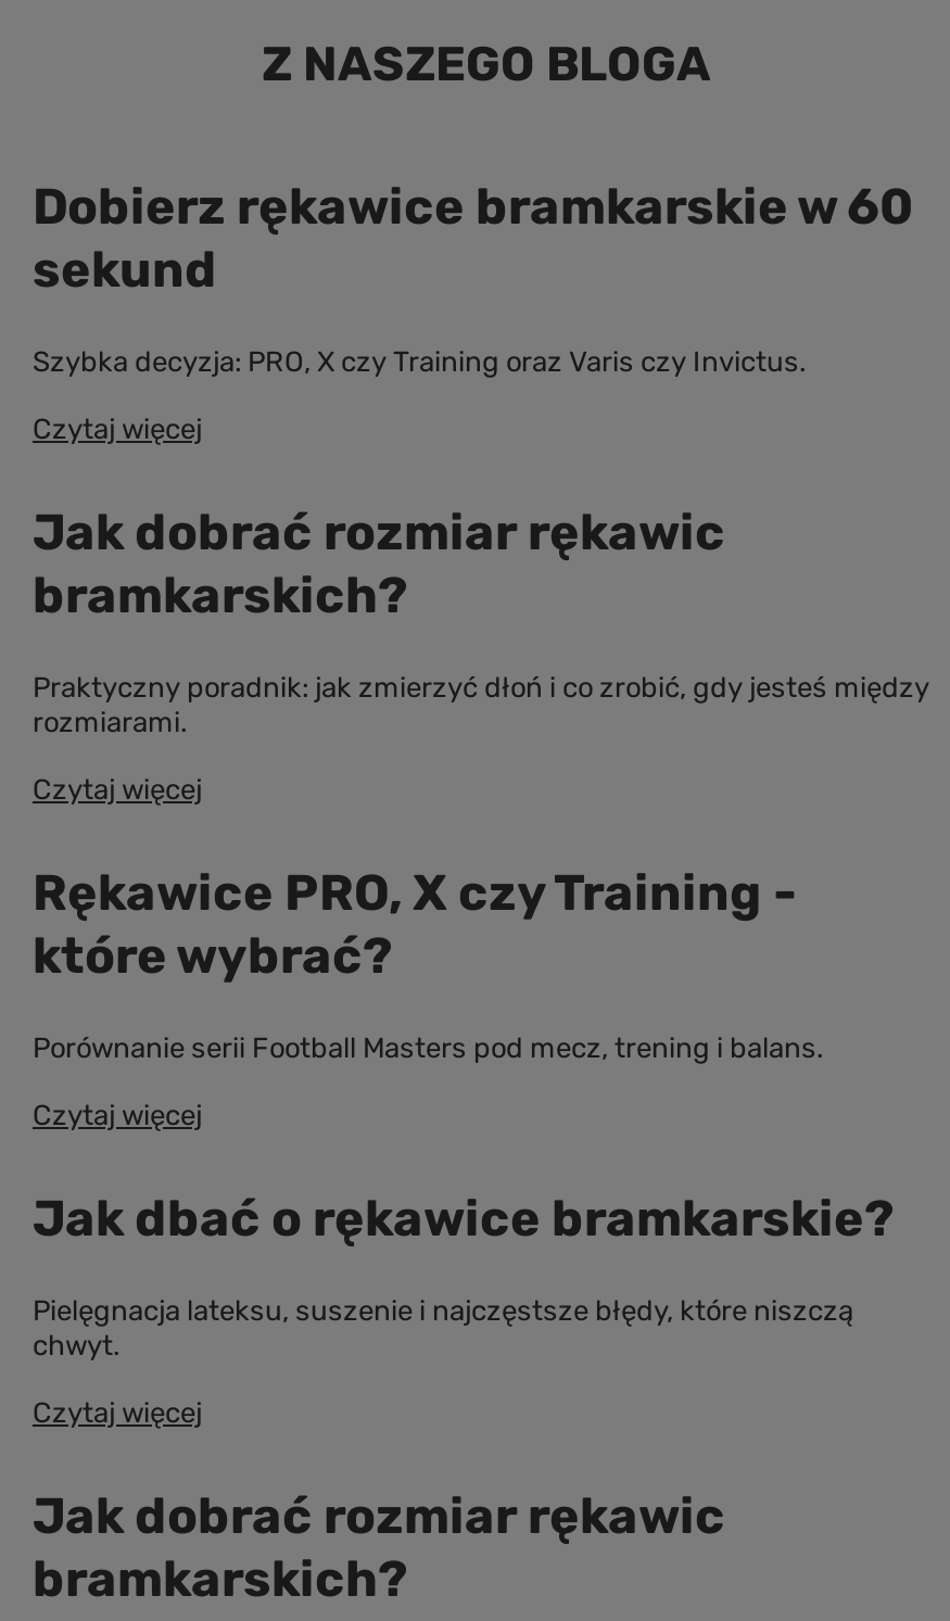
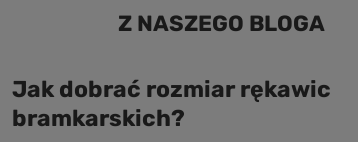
[33,176,929,1429] Dobierz rękawice bramkarskie w 60 | sekund | Szybka decyzja: PRO, X czy Training oraz Varis czy Invictus. | Czytaj więcej | Jak dobrać rozmiar rękawic | bramkarskich? | Praktyczny poradnik: jak zmierzyć dłoń i co zrobić, gdy jesteś między | rozmiarami. | Czytaj więcej | Rękawice PRO, X czy Training - | które wybrać? | Porównanie serii Football Masters pod mecz, trening i balans. | Czytaj więcej | Jak dbać o rękawice bramkarskie? | Pielęgnacja lateksu, suszenie i najczęstsze błędy, które niszczą | chwyt. | Czytaj więcej -> none

